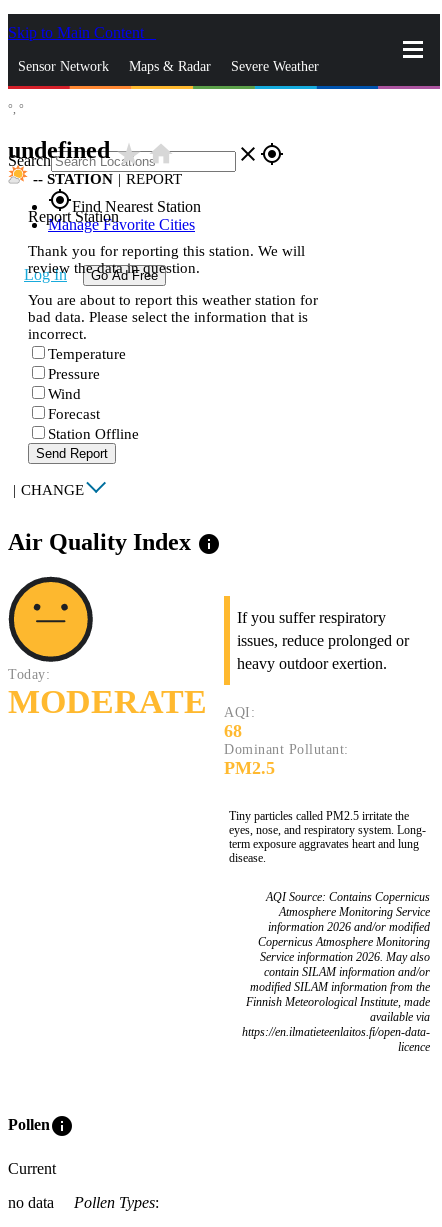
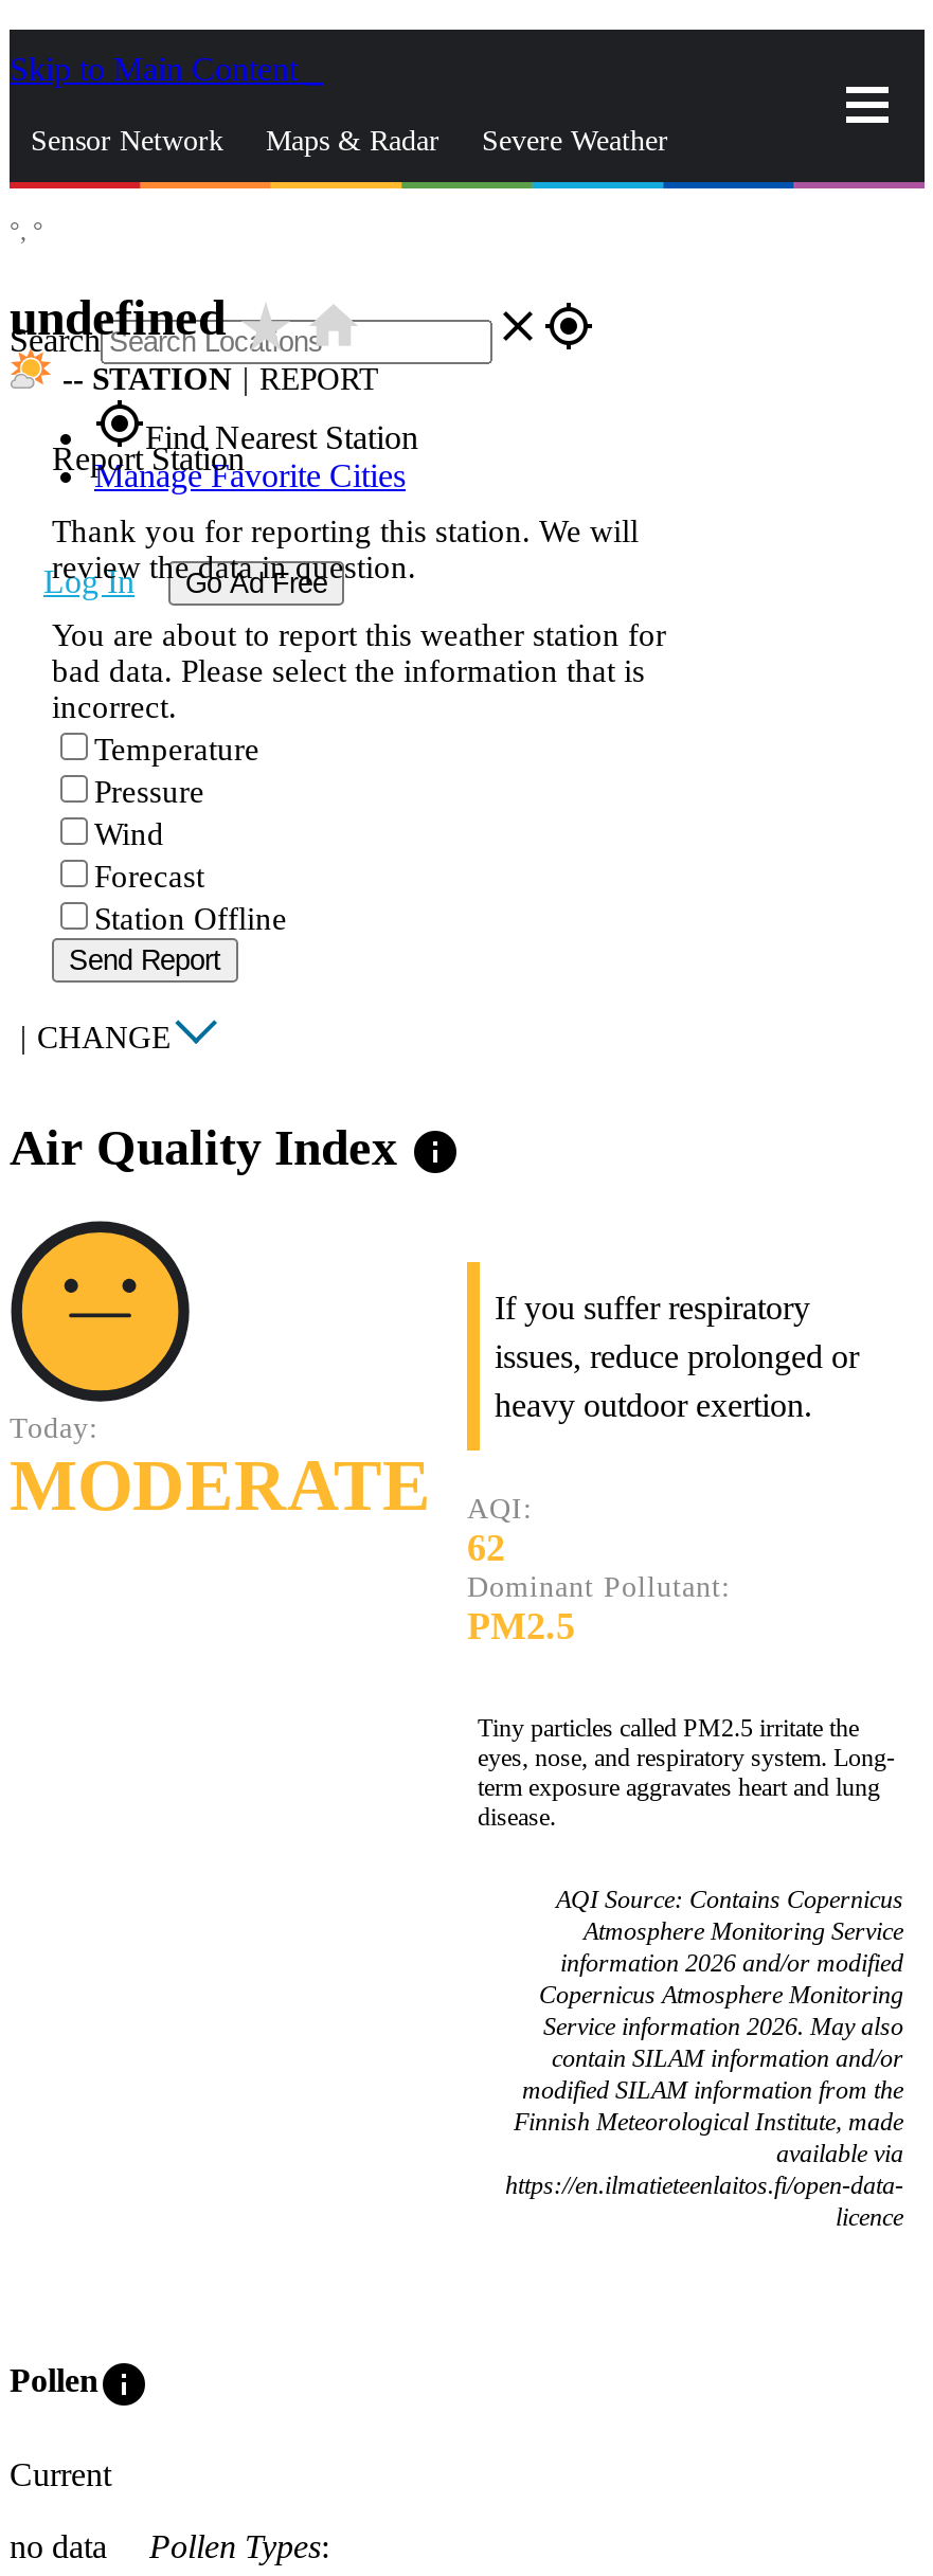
[224,721,242,741] 68 -> [467,1527,505,1570] 62

